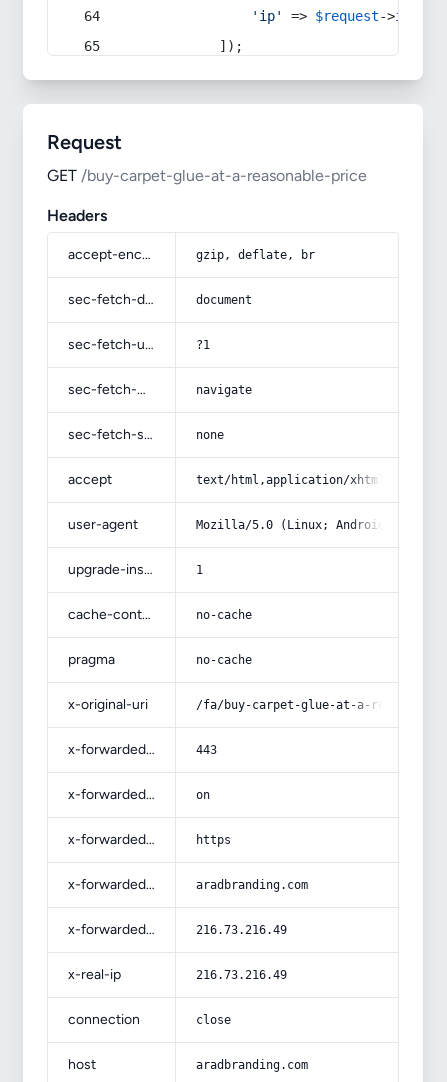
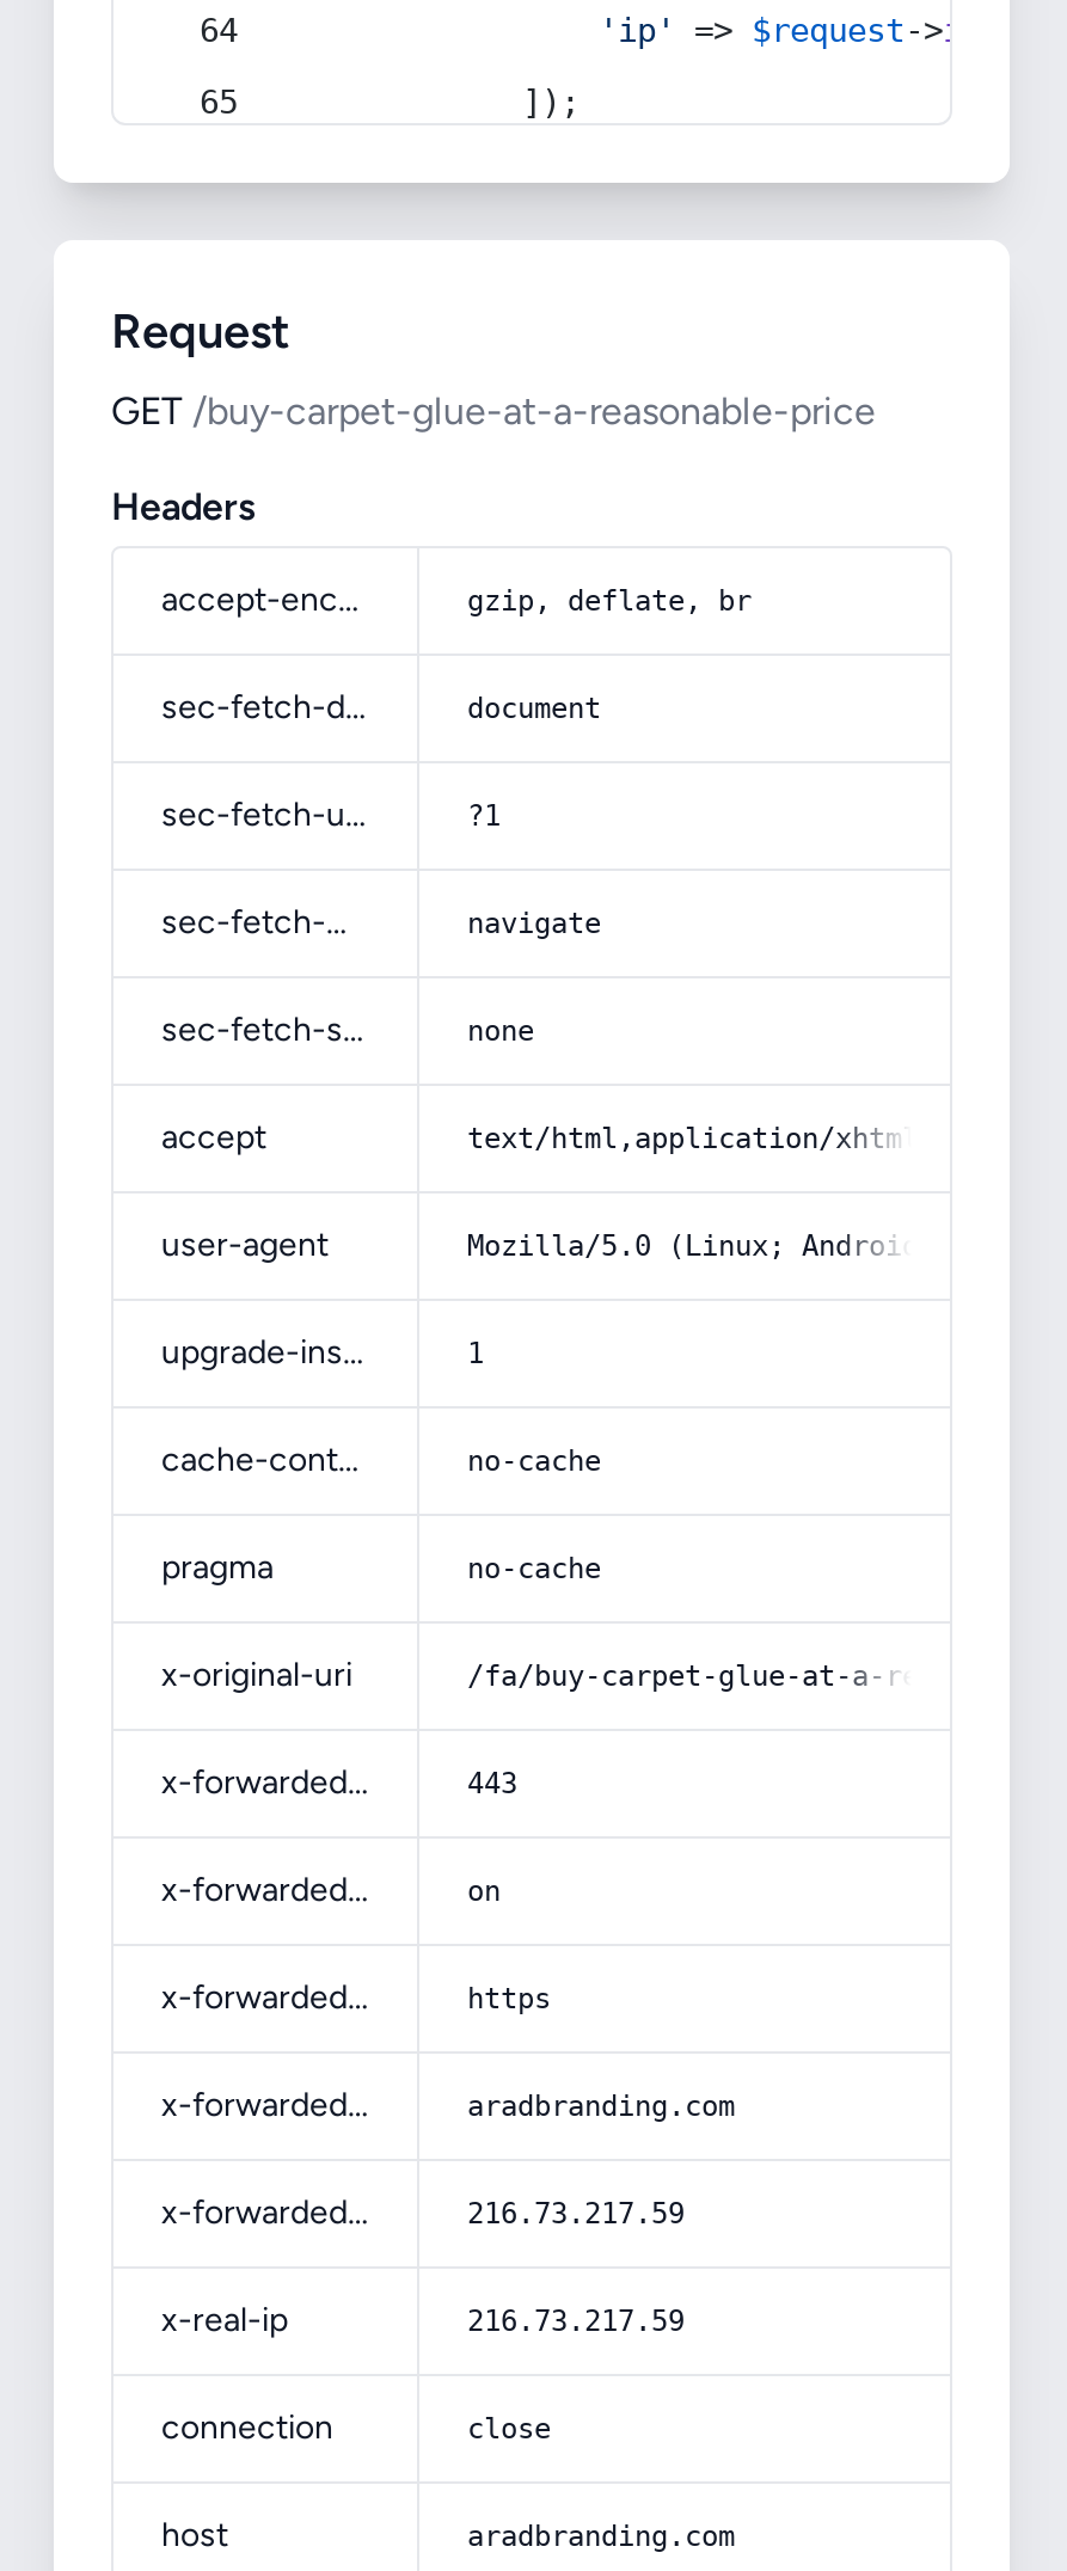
[196,923,287,937] 216.73.216.49 -> [467,2197,685,2231] 216.73.217.59
[196,968,287,982] 216.73.216.49 -> [467,2305,685,2338] 216.73.217.59

